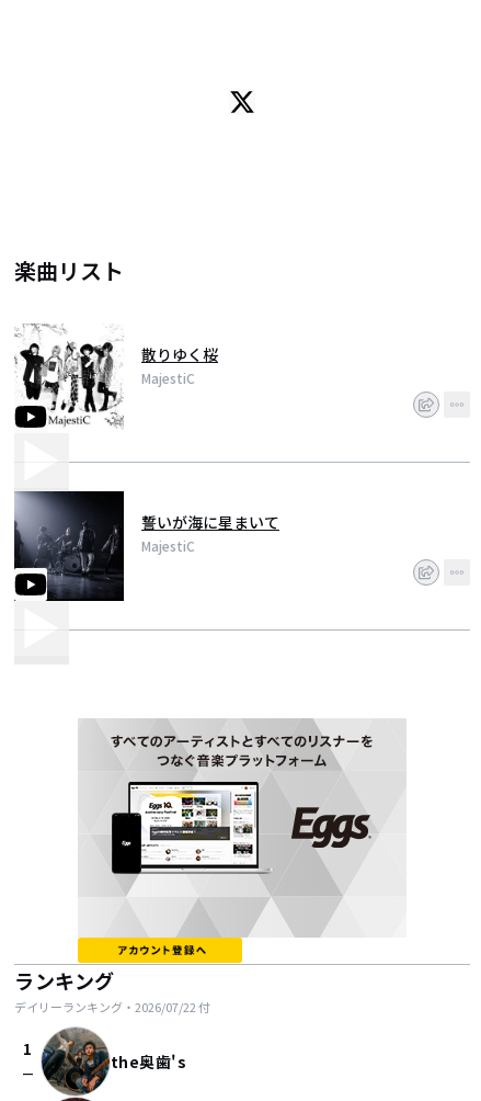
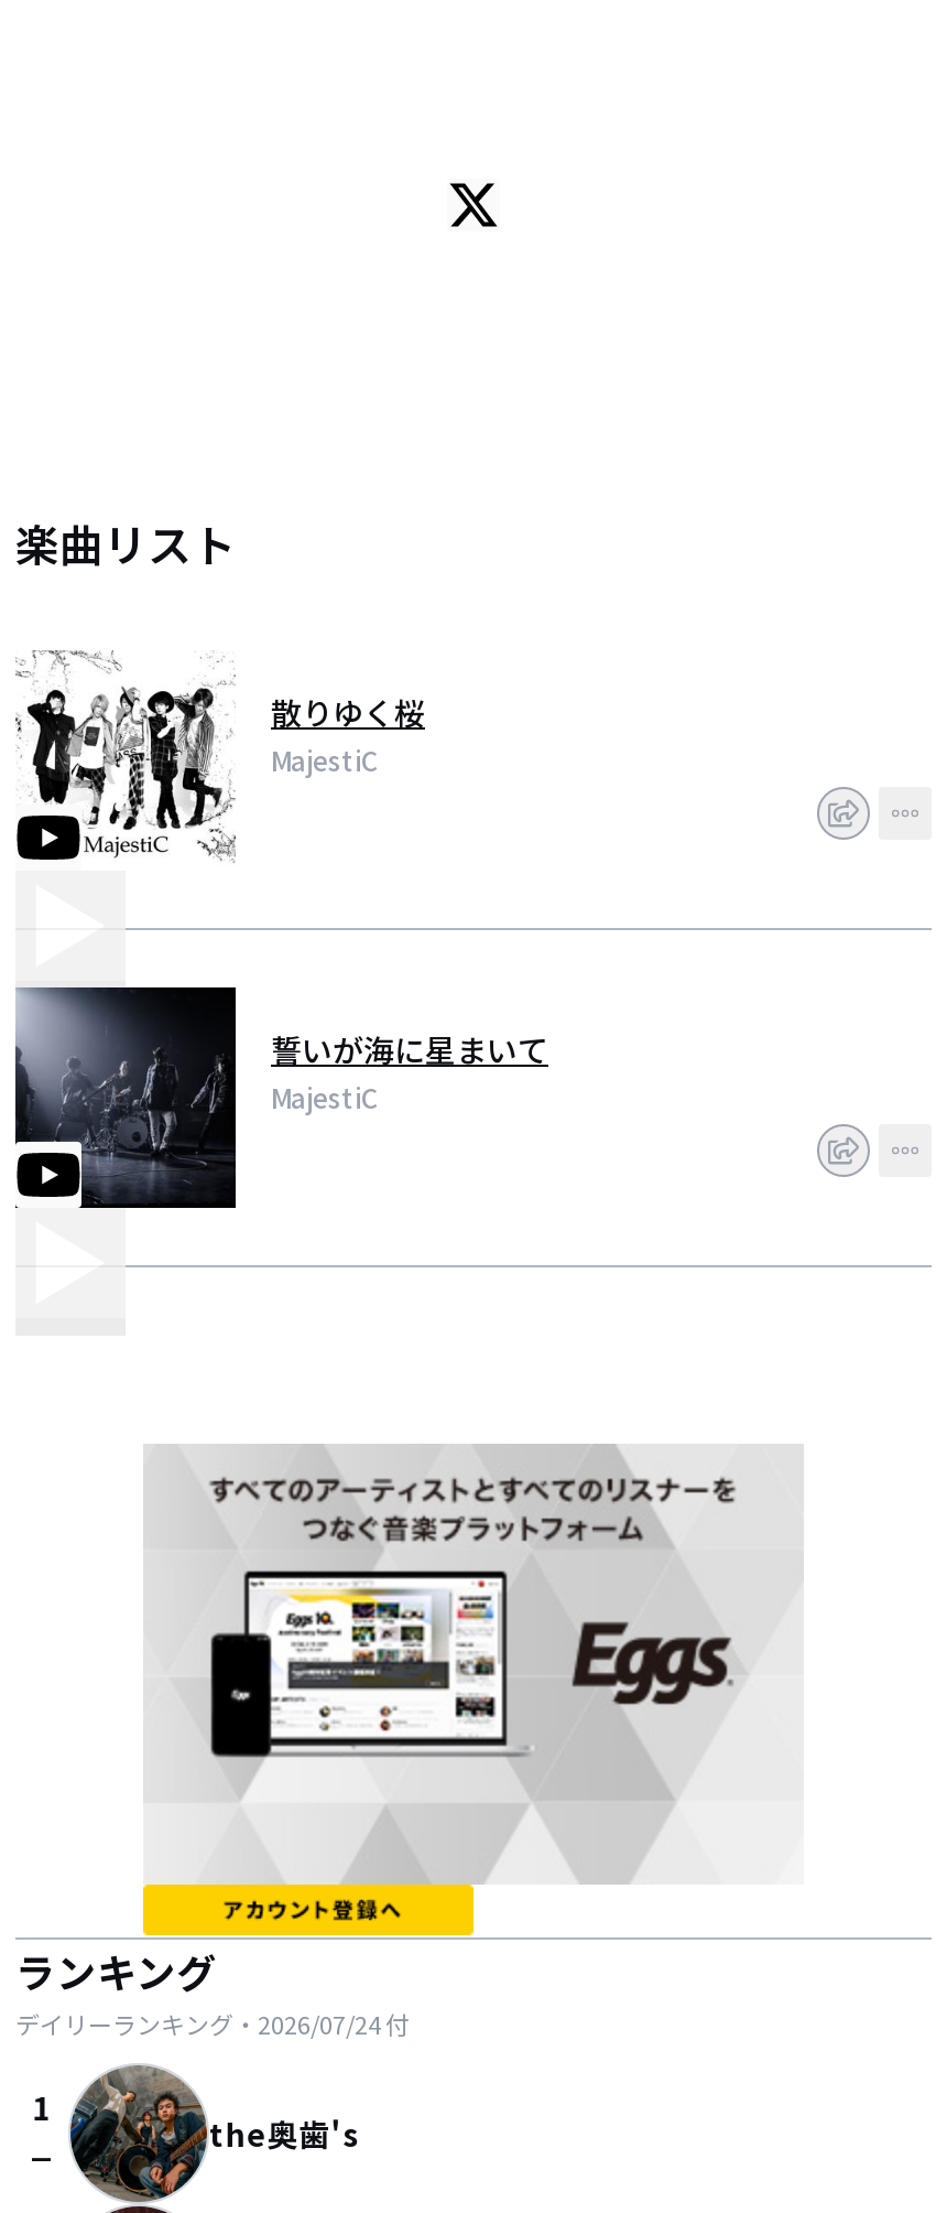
[14,998,210,1015] デイリーランキング・2026/07/22付 -> [15,2006,410,2041] デイリーランキング・2026/07/24付

